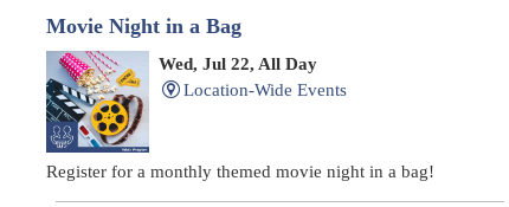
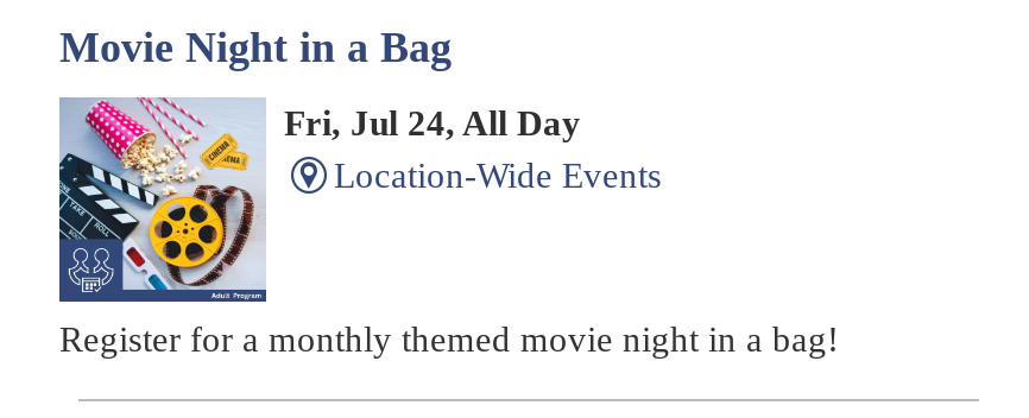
[158,54,317,73] Wed, Jul 22, All Day -> [284,104,581,142] Fri, Jul 24, All Day

